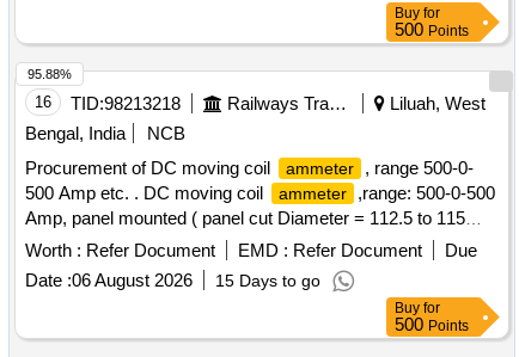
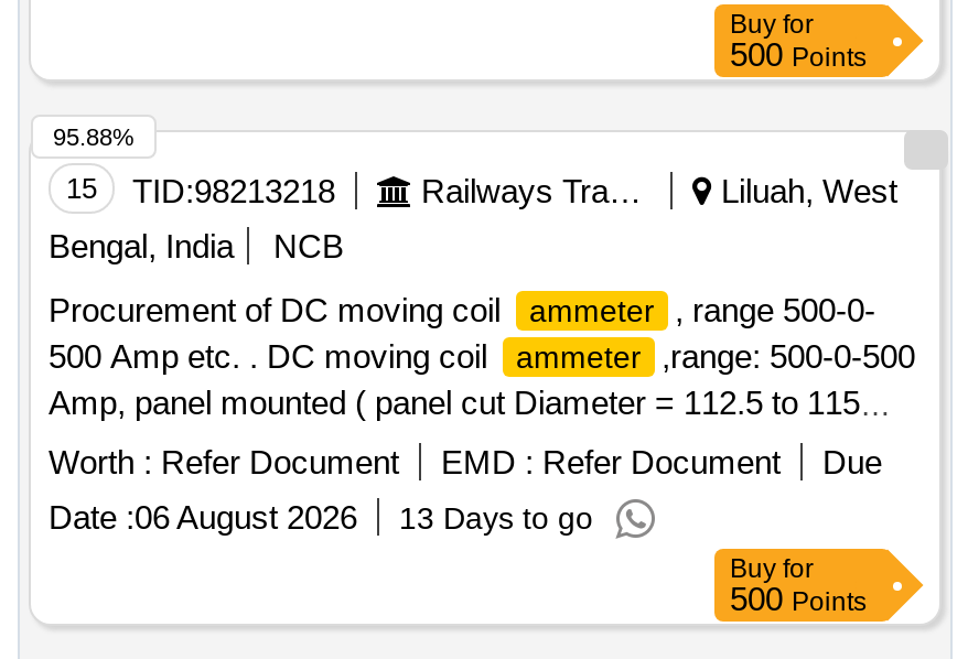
[35,93,181,114] 16 TID:98213218 -> [66,172,335,210] 15 TID:98213218
[25,270,320,290] Date : 06 August 2026 15 Days to go -> [49,499,593,536] Date : 06 August 2026 13 Days to go

